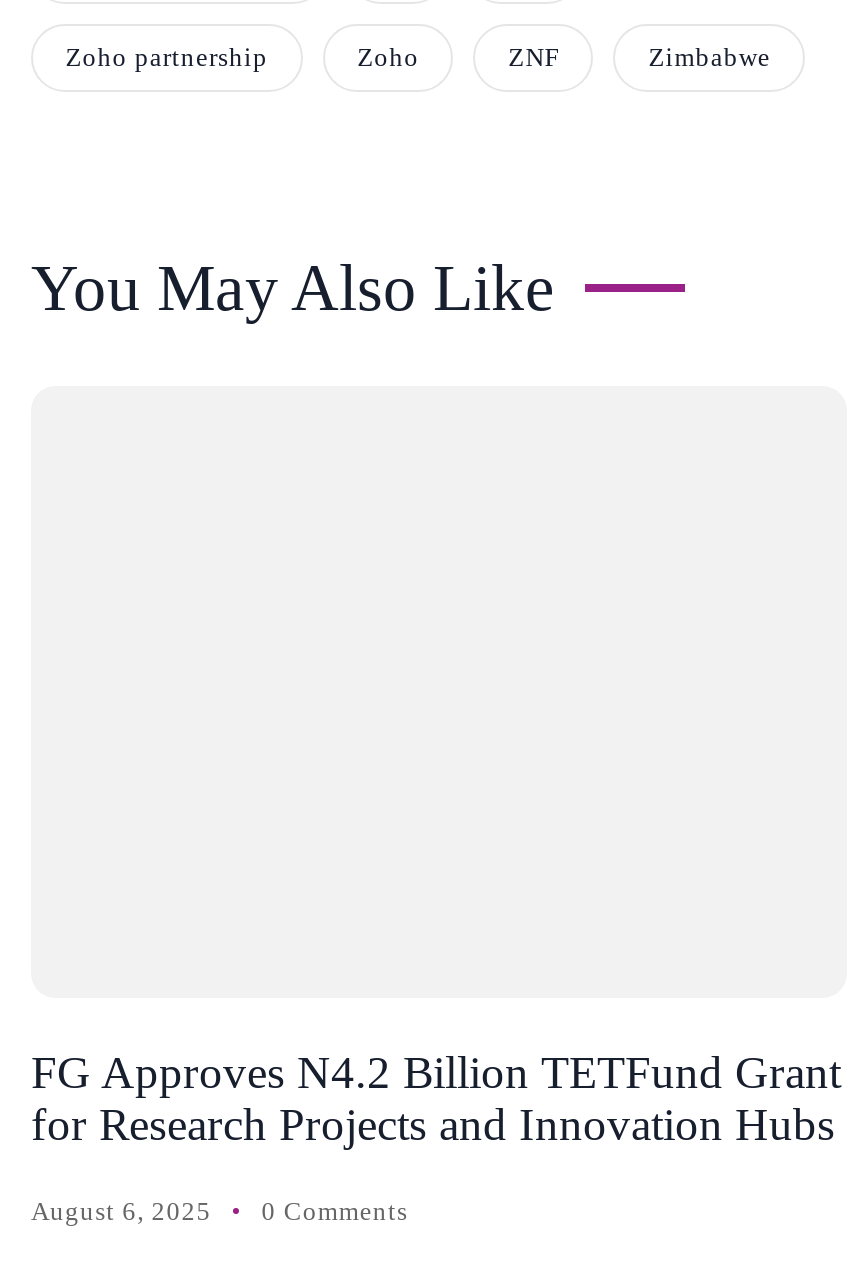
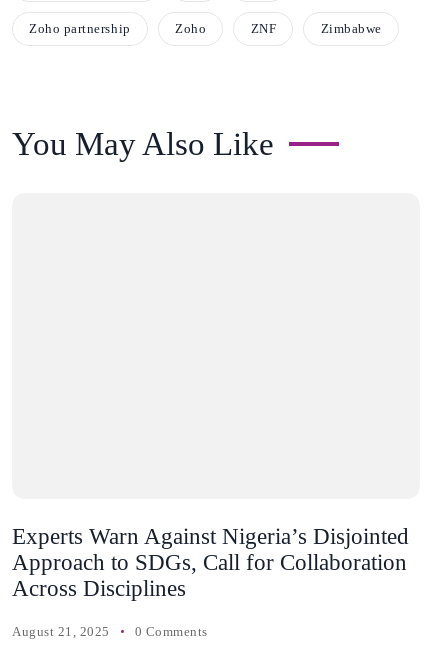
[31,1047,841,1149] FG Approves N4.2 Billion TETFund Grant | for Research Projects and Innovation Hubs -> [12,524,409,601] Experts Warn Against Nigeria’s Disjointed | Approach to SDGs, Call for Collaboration | Across Disciplines
[31,1195,408,1225] August 6, 2025 0 Comments -> [12,624,208,639] August 21, 2025 0 Comments

